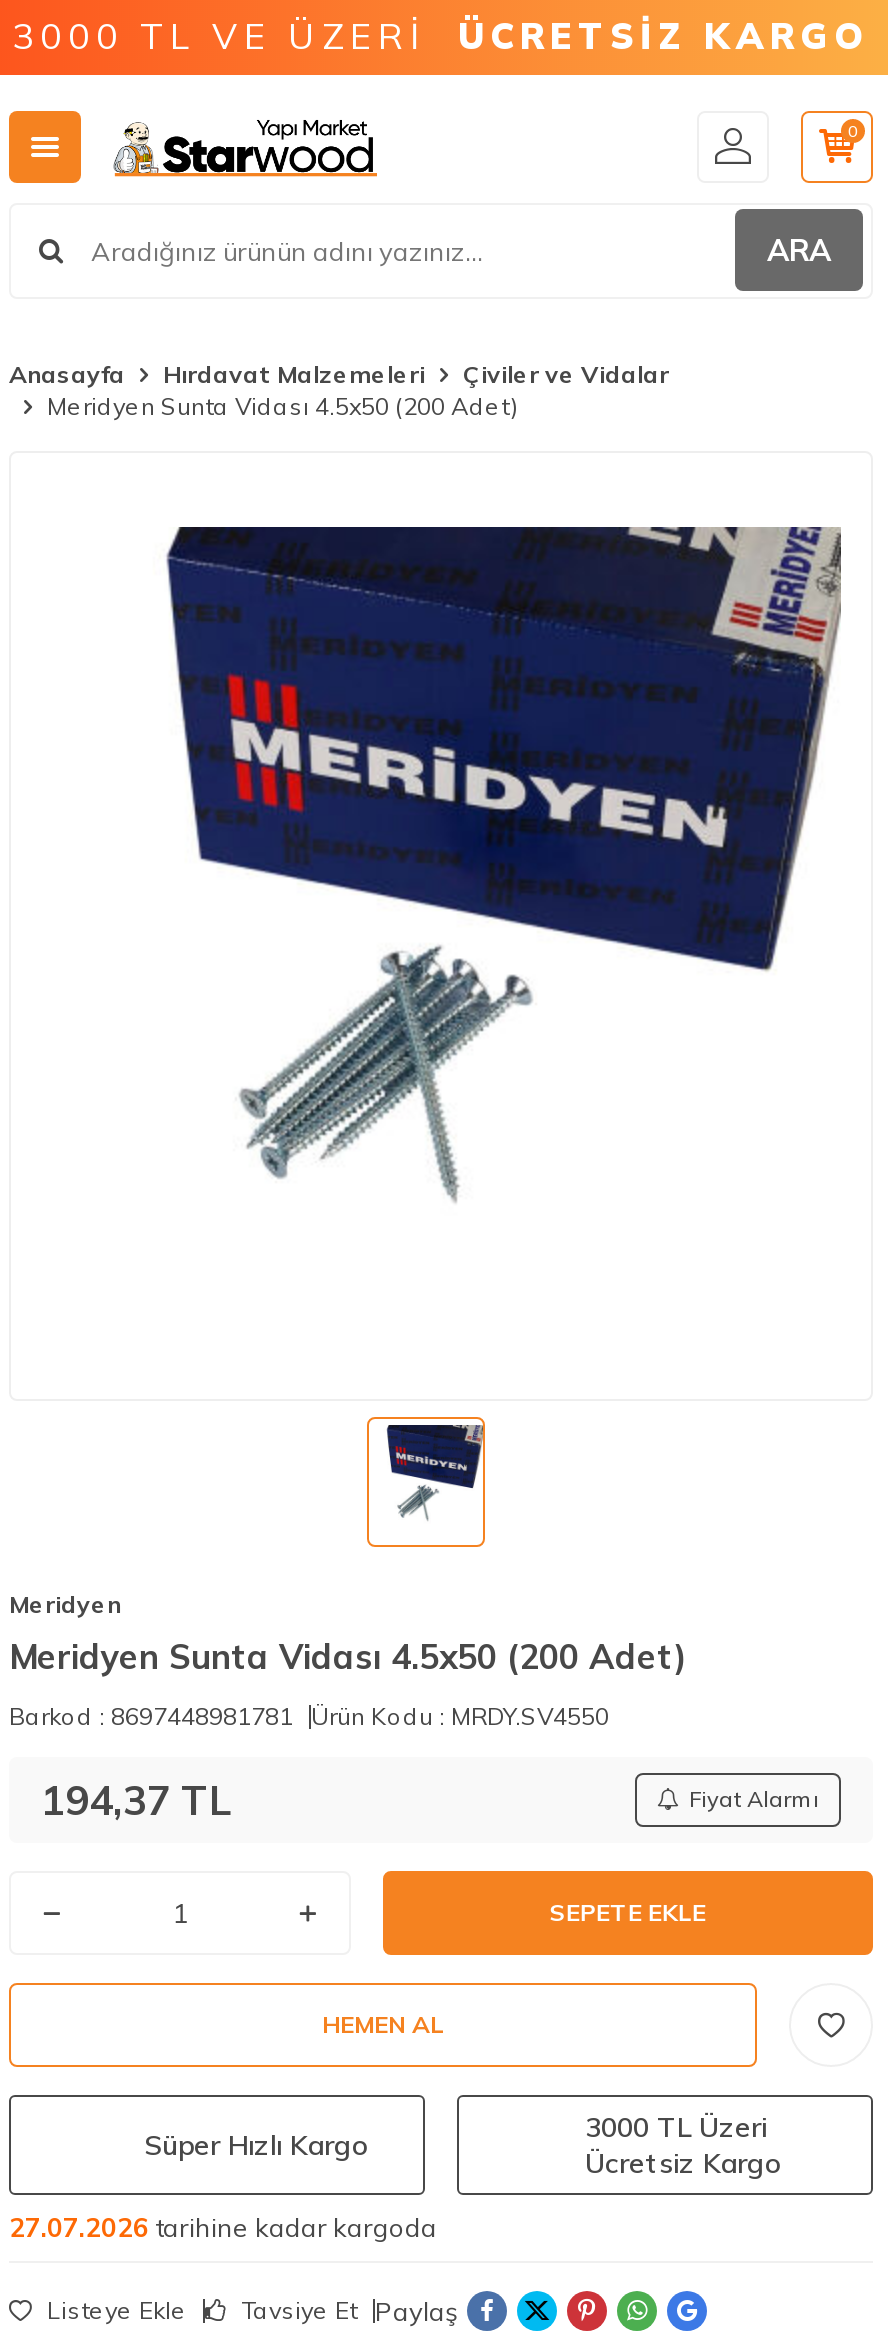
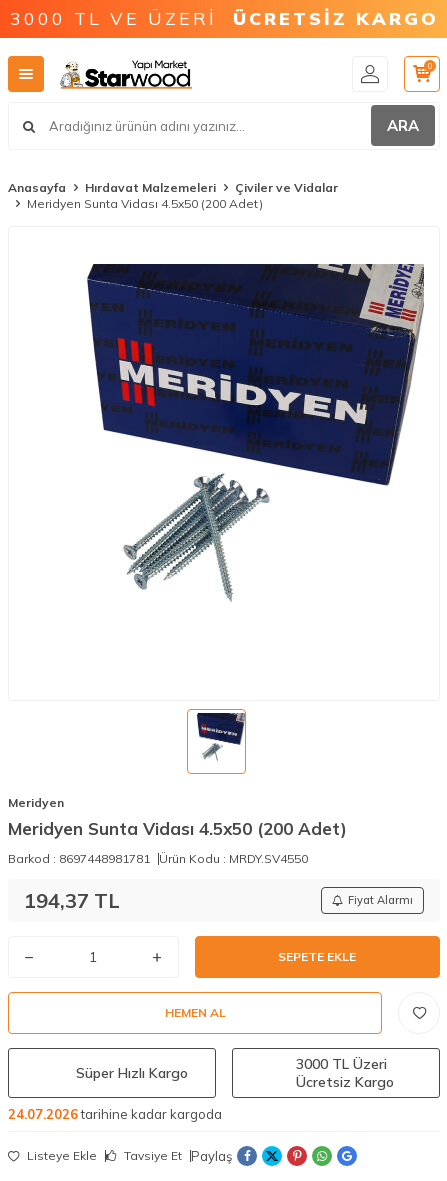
[9,2211,437,2243] 27.07.2026 tarihine kadar kargoda -> [8,1106,222,1122] 24.07.2026 tarihine kadar kargoda

